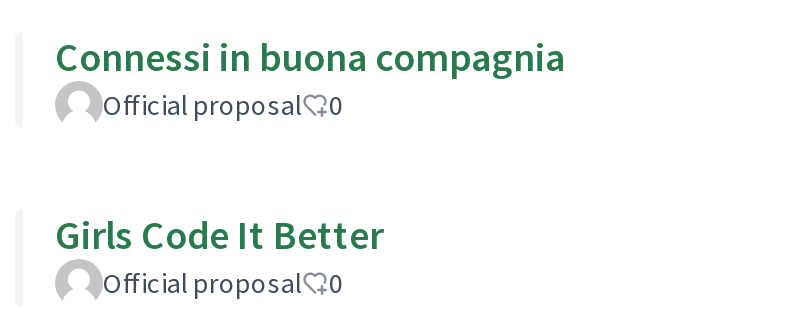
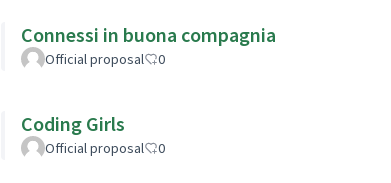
[55,208,383,258] Girls Code It Better -> [21,110,125,135] Coding Girls

